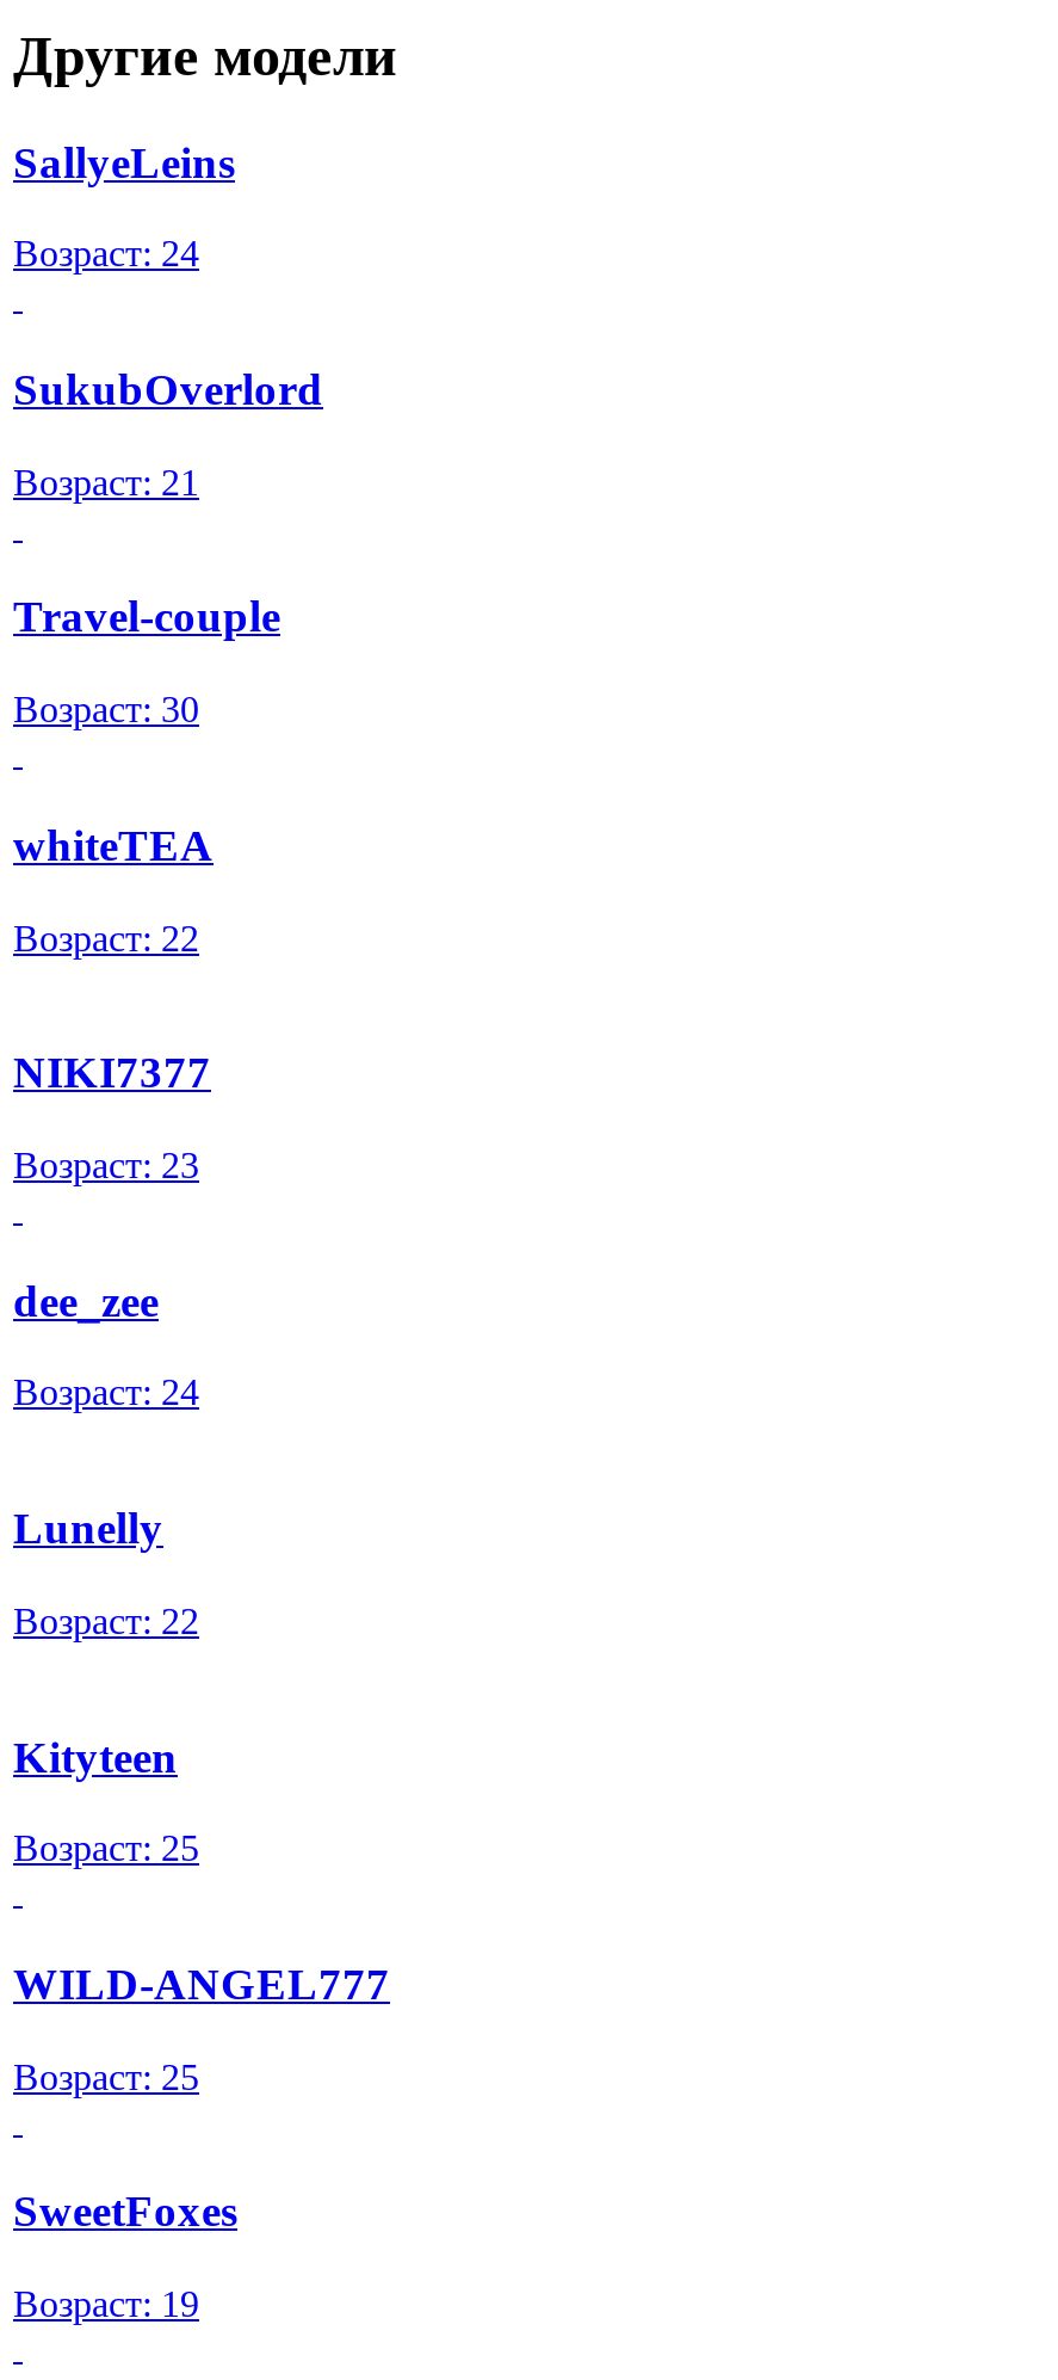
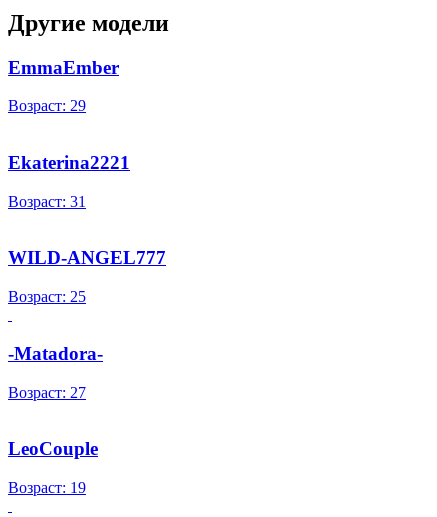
[13,136,323,1869] SallyeLeins | Возраст: 24 | SukubOverlord | Возраст: 21 | Travel-couple | Возраст: 30 | whiteTEA | Возраст: 22 | NIKI7377 | Возраст: 23 | dee_zee | Возраст: 24 | Lunelly | Возраст: 22 | Kityteen | Возраст: 25 -> [8,56,130,210] EmmaEmber | Возраст: 29 | Ekaterina2221 | Возраст: 31
moved [13,1959,390,2096] -> [8,247,166,305]: WILD-ANGEL777 | Возраст: 25
[13,2186,237,2237] SweetFoxes -> [8,343,103,459] -Matadora- | Возраст: 27 | LeoCouple

